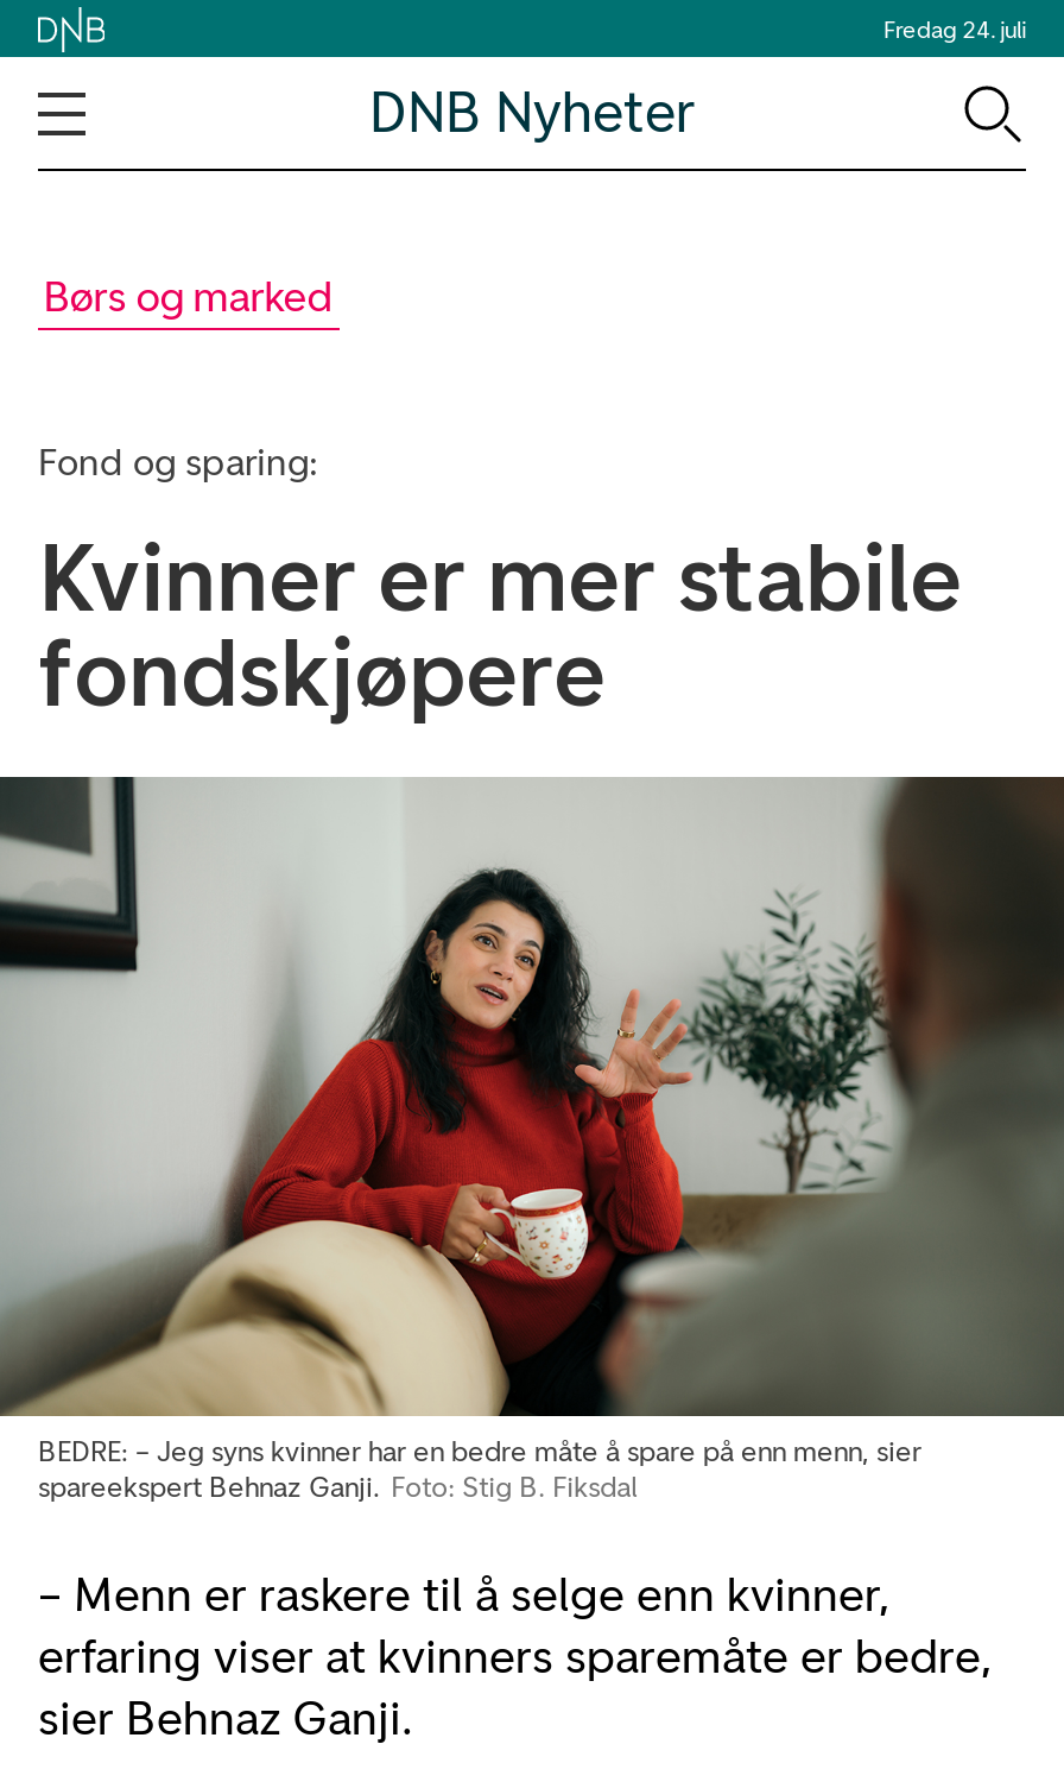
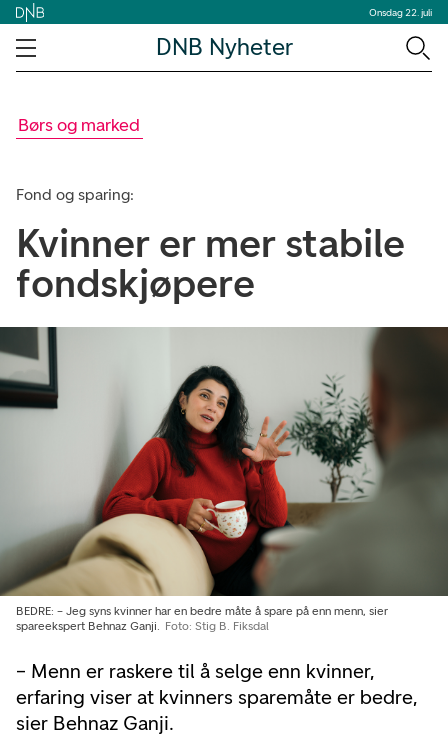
[883,13,1026,44] Fredag 24. juli -> [369,5,432,18] Onsdag 22. juli

